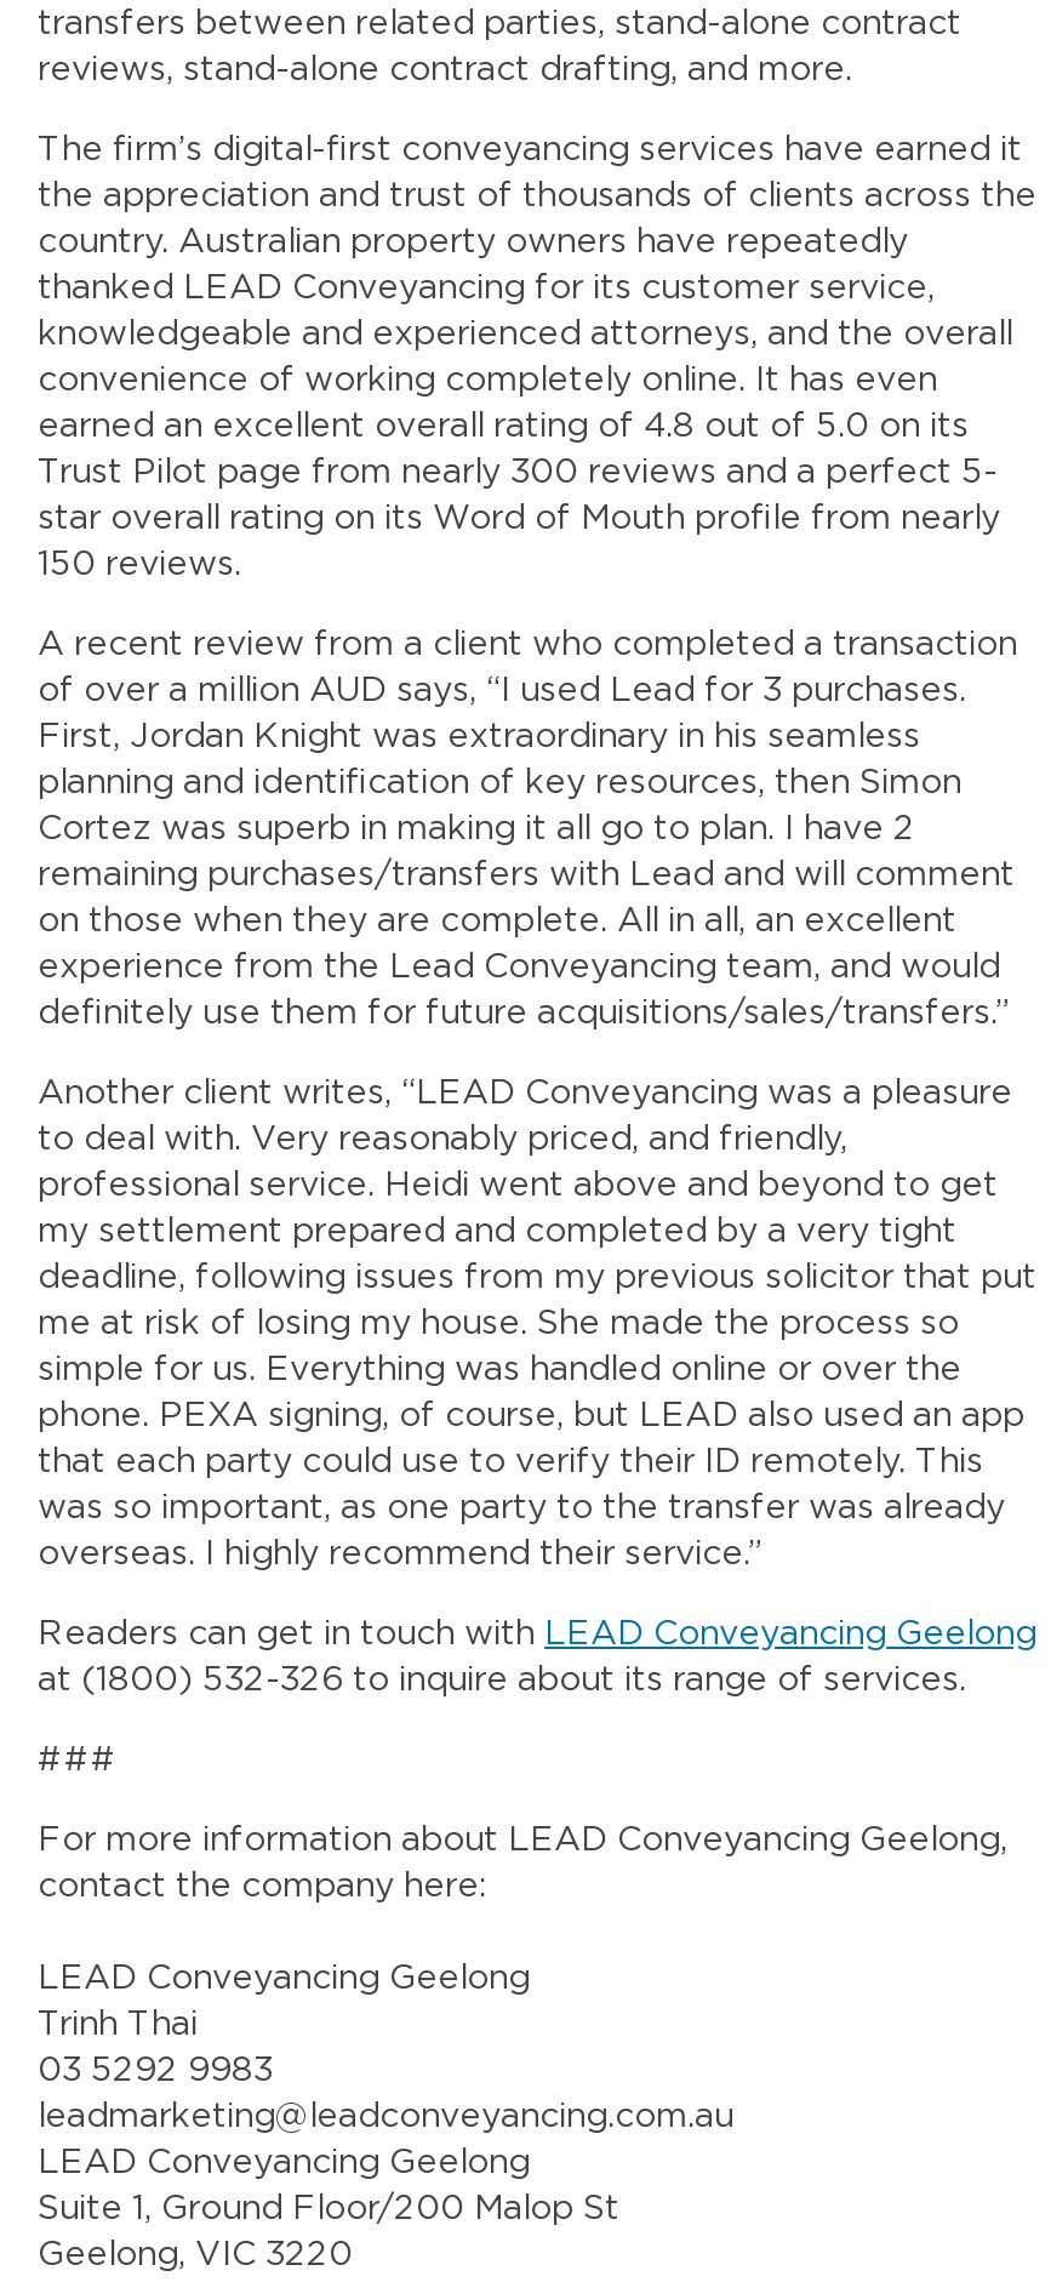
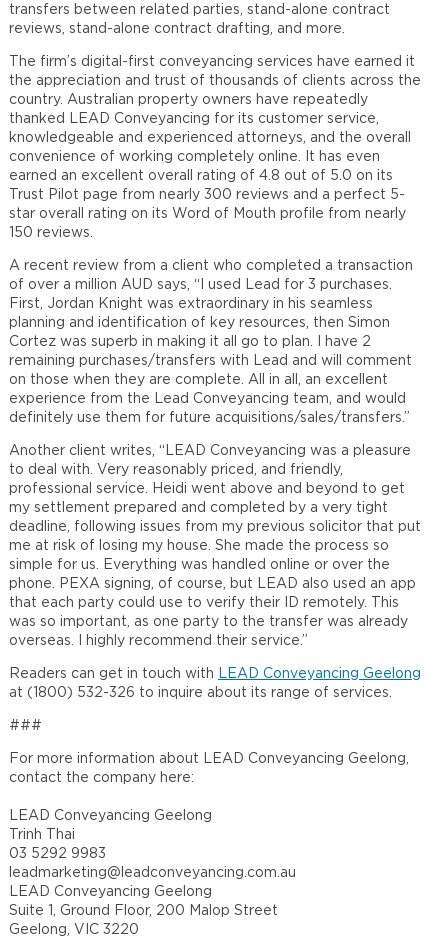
[38,2196,619,2225] Suite 1, Ground Floor/200 Malop St -> [9,905,278,917] Suite 1, Ground Floor, 200 Malop Street

